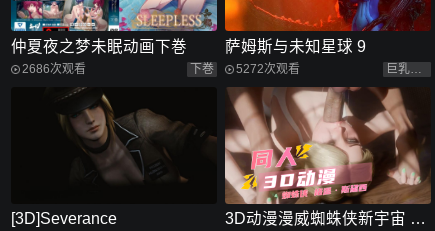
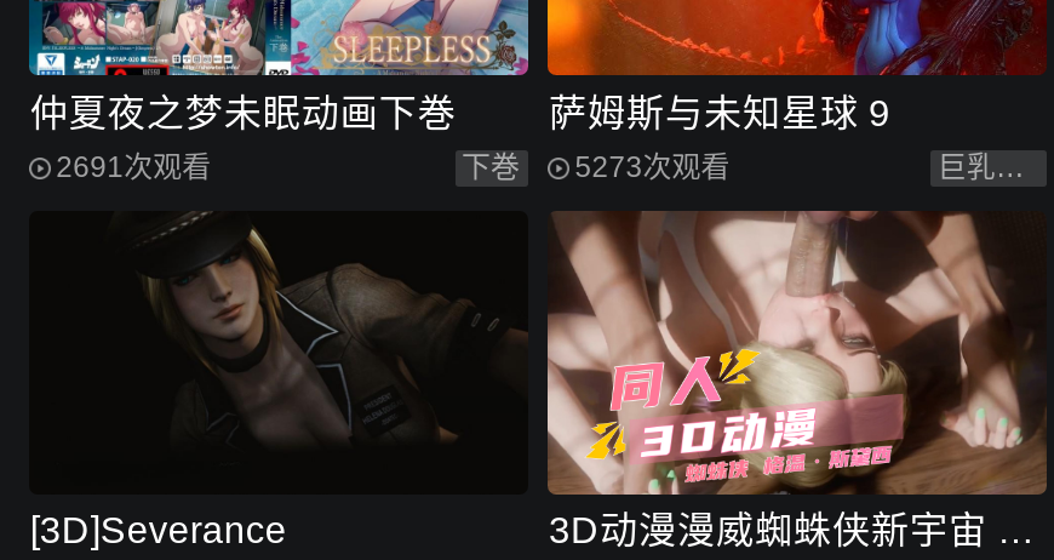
[22,62,86,76] 2686次观看 -> [56,151,211,185] 2691次观看
[189,62,300,76] 下巻 5272次观看 -> [462,149,730,185] 下巻 5273次观看

